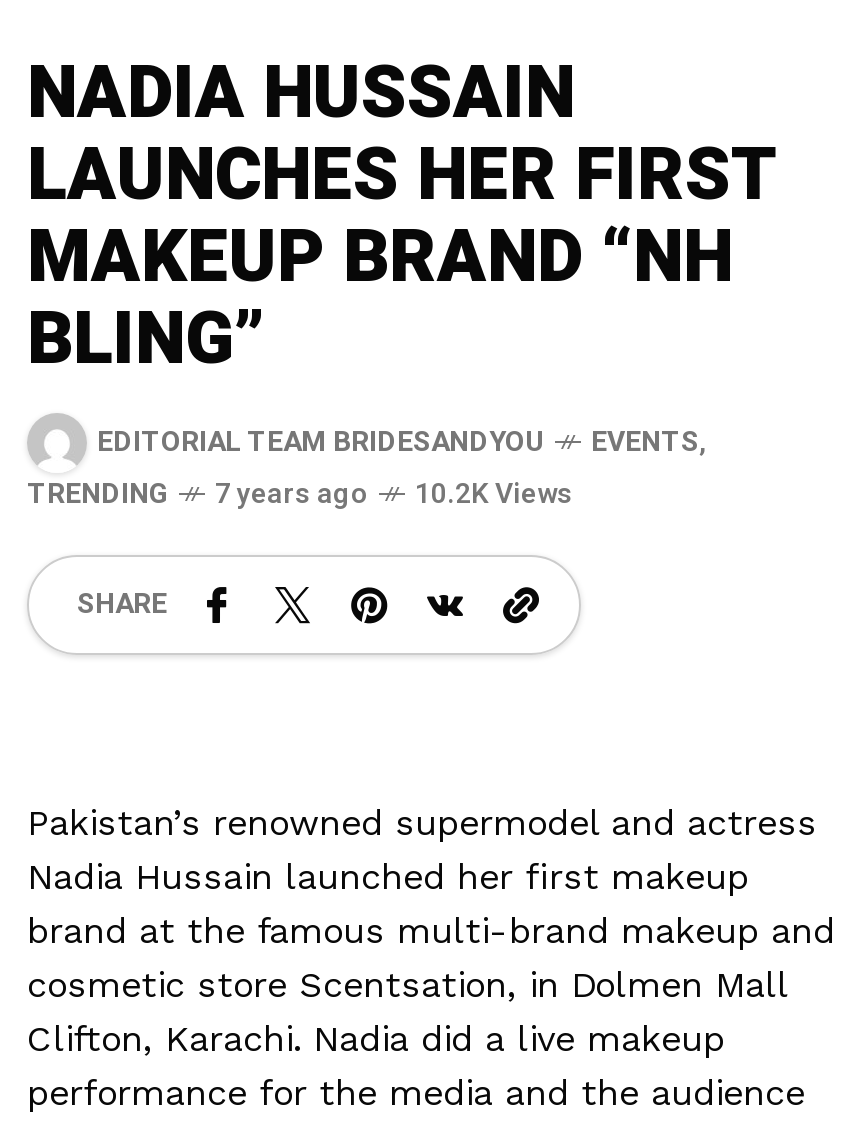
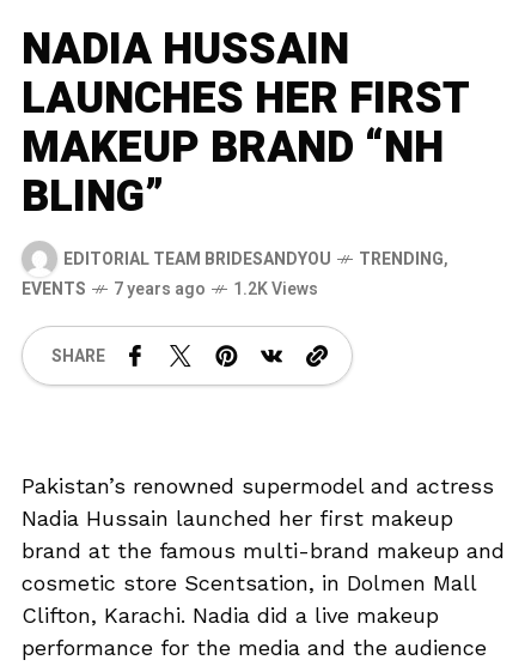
[27,422,711,515] EVENTS, | TRENDING -> [22,246,451,302] TRENDING, | EVENTS
[415,473,573,515] 10.2K Views -> [233,277,318,302] 1.2K Views

